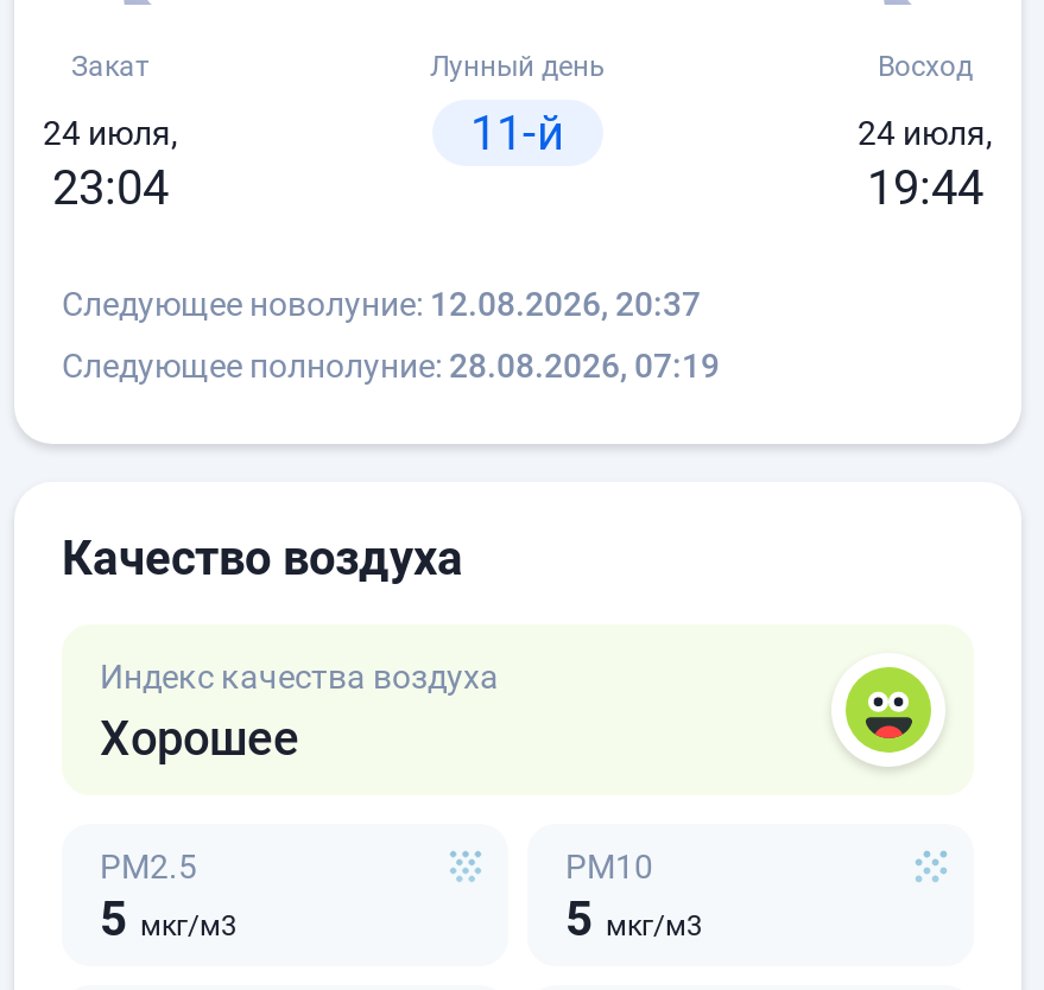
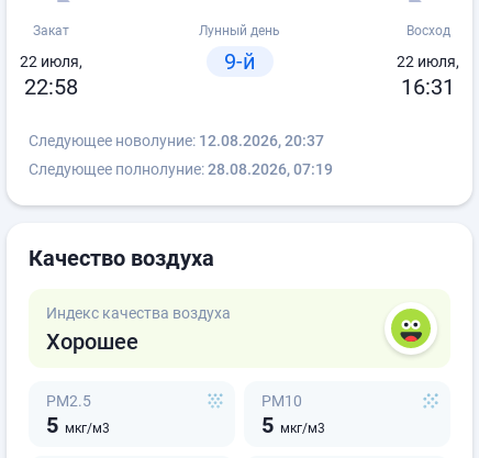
[43,114,178,152] 24 июля, -> [20,53,82,70] 22 июля,
[470,104,565,161] 11-й -> [224,48,255,75] 9-й
[858,114,993,152] 24 июля, -> [397,53,459,70] 22 июля,
[52,159,169,216] 23:04 -> [24,74,78,100] 22:58
[867,159,983,216] 19:44 -> [401,74,455,100] 16:31

